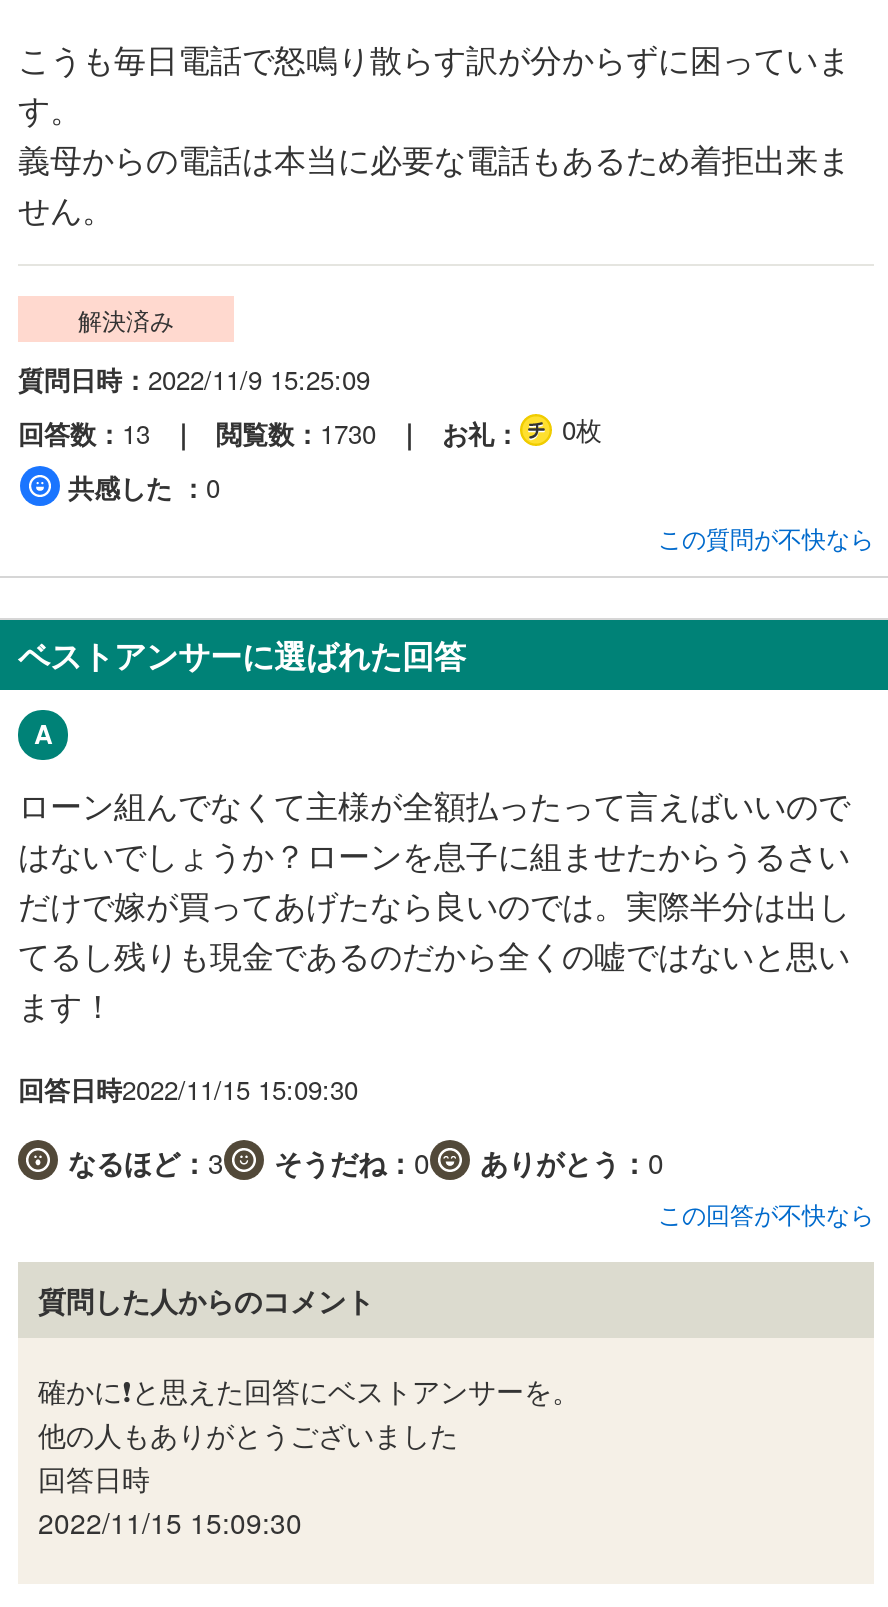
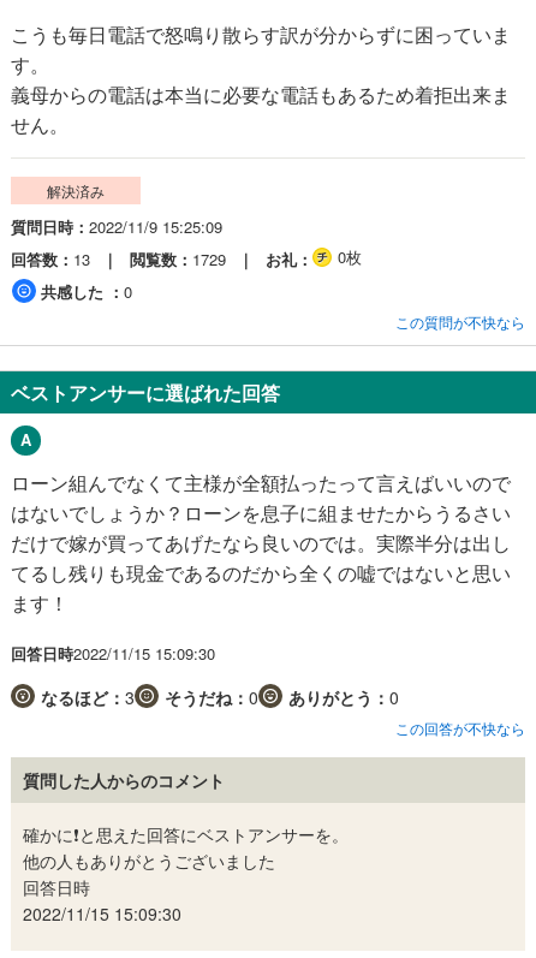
[18,409,602,451] 回答数 13 閲覧数 1730 お礼 0枚 -> [11,245,362,270] 回答数 13 閲覧数 1729 お礼 0枚

